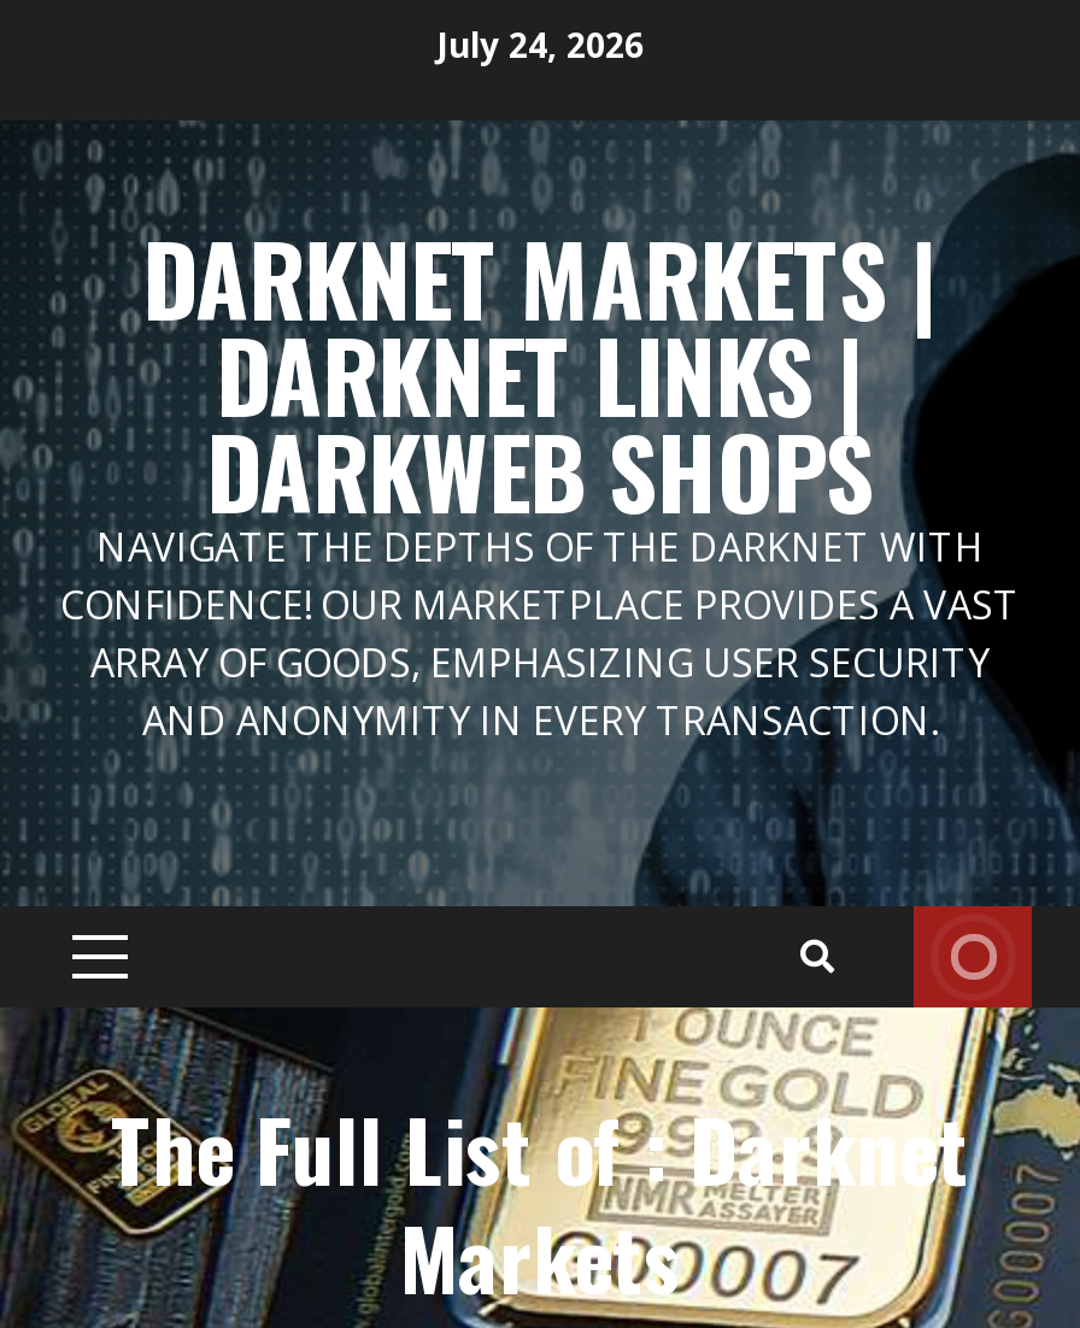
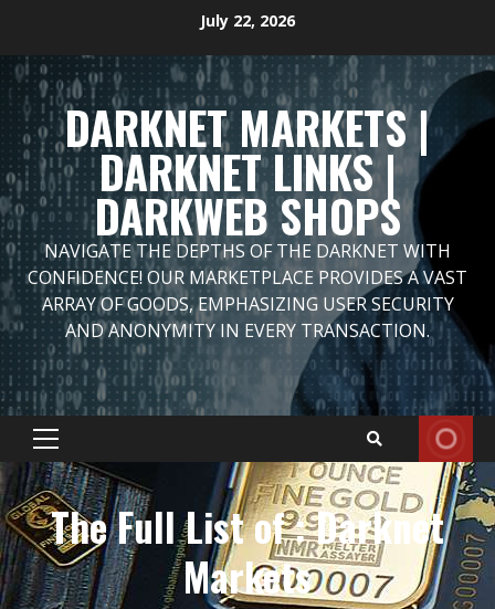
[436,20,644,66] July 24, 2026 -> [200,9,295,30] July 22, 2026

